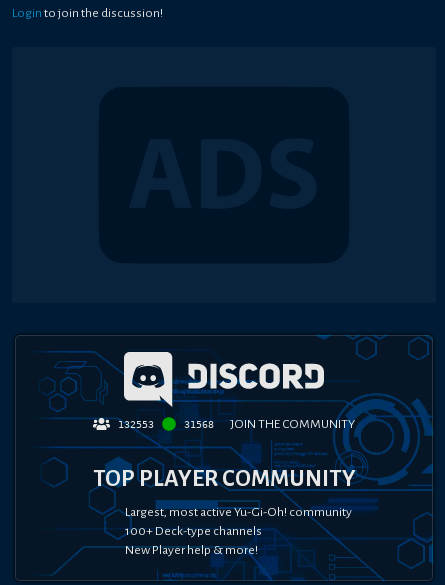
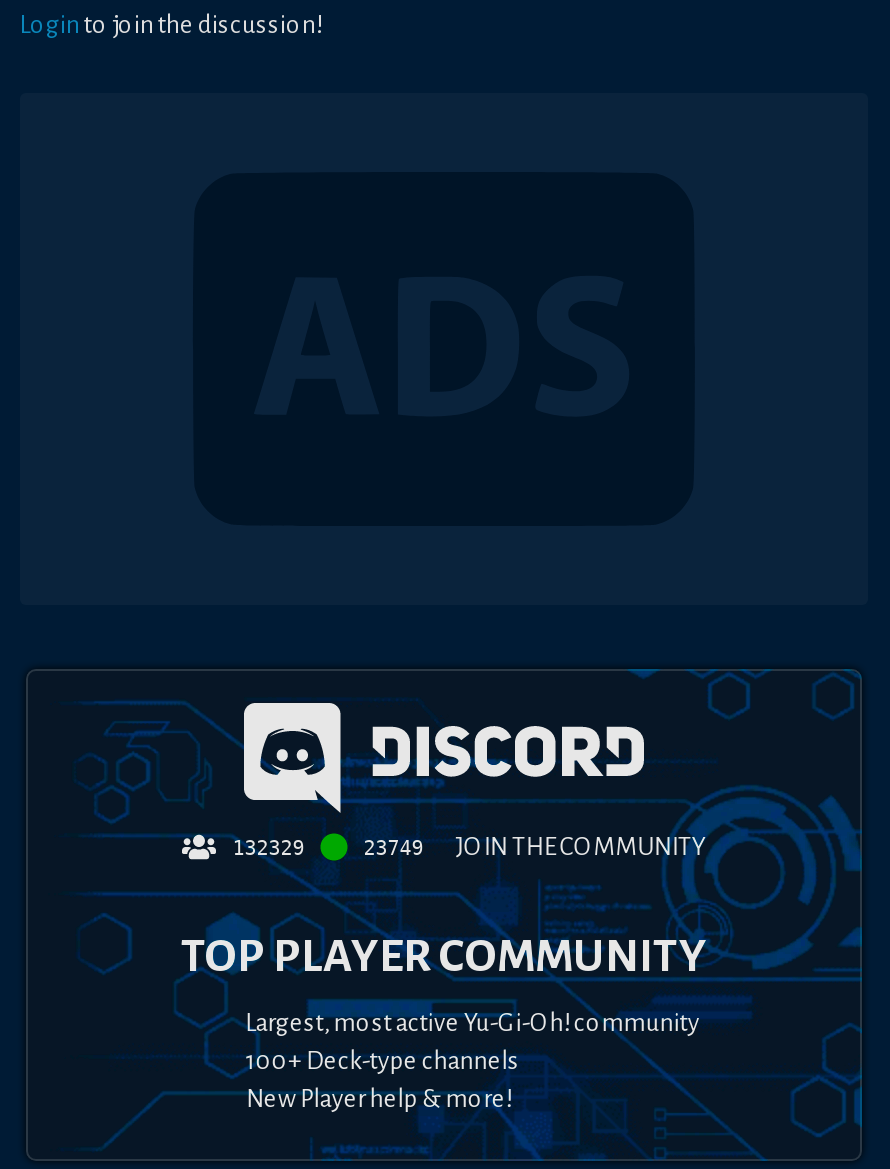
[118,419,154,430] 132553 -> [232,836,304,858] 132329
[184,417,355,431] 31568 JOIN THE COMMUNITY -> [364,832,706,860] 23749 JOIN THE COMMUNITY

